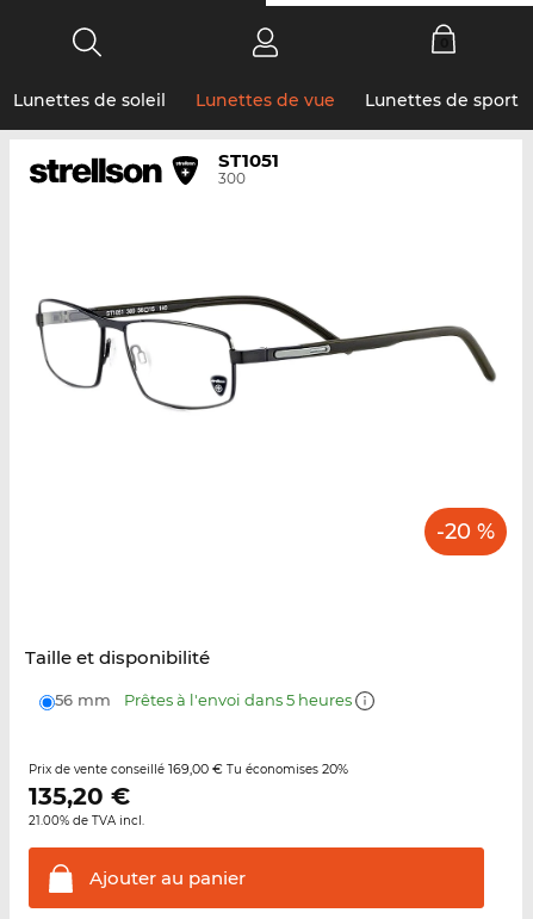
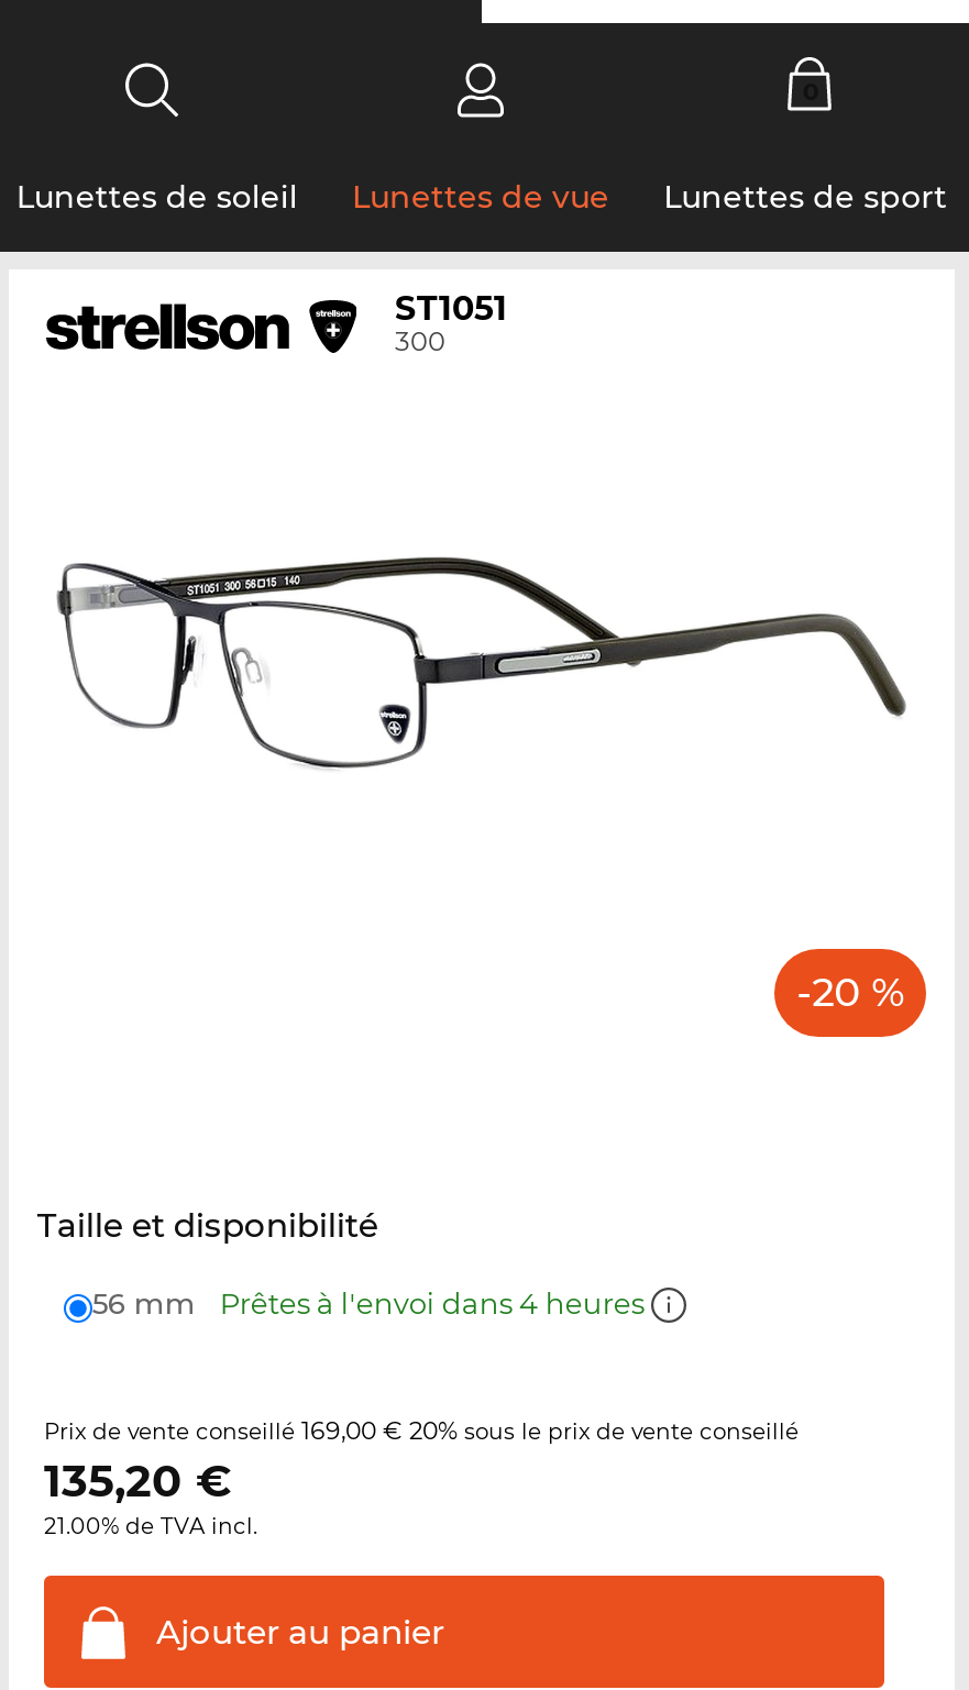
[55,690,355,709] 56 mm Prêtes à l'envoi dans 5 heures -> [92,1285,651,1321] 56 mm Prêtes à l'envoi dans 4 heures
[29,760,348,777] Prix de vente conseillé 169,00 €Tu économises 20% -> [44,1415,799,1446] Prix de vente conseillé 169,00 € 20% sous le prix de vente conseillé

